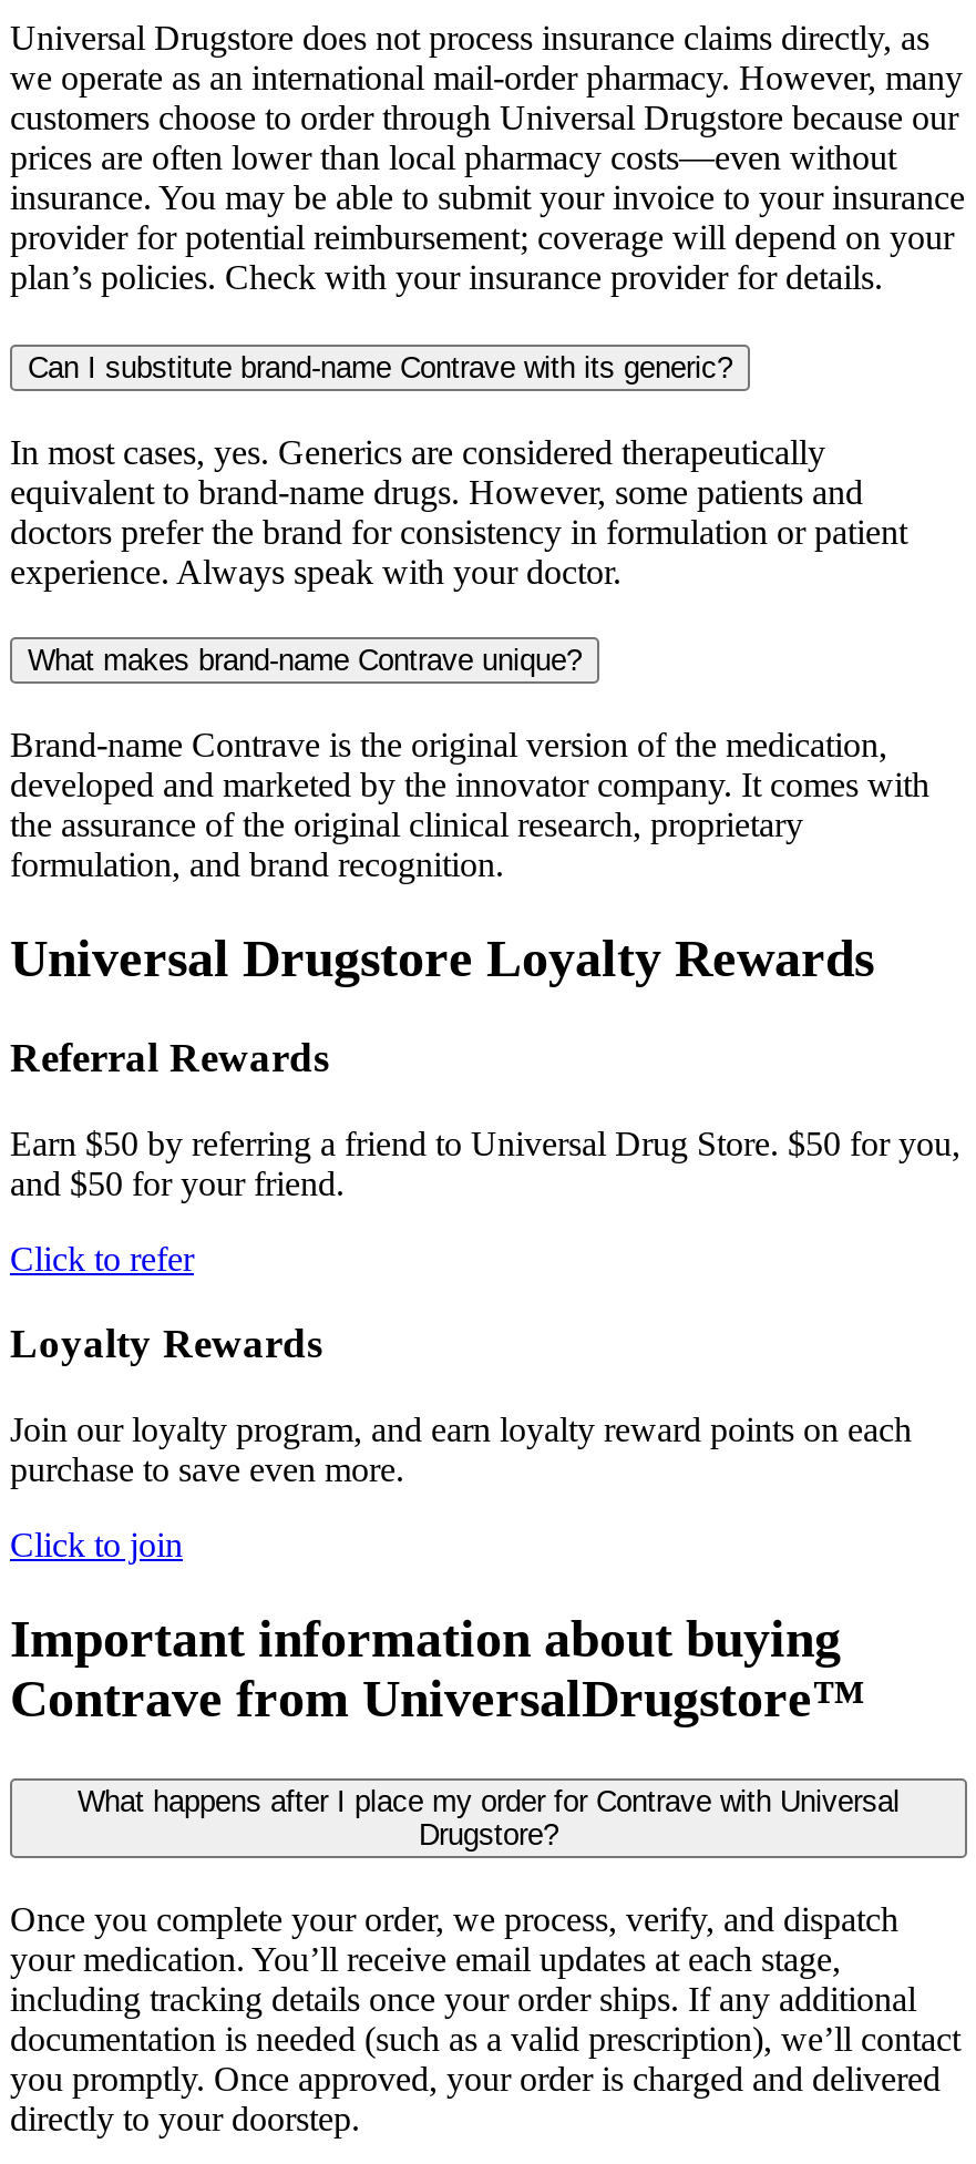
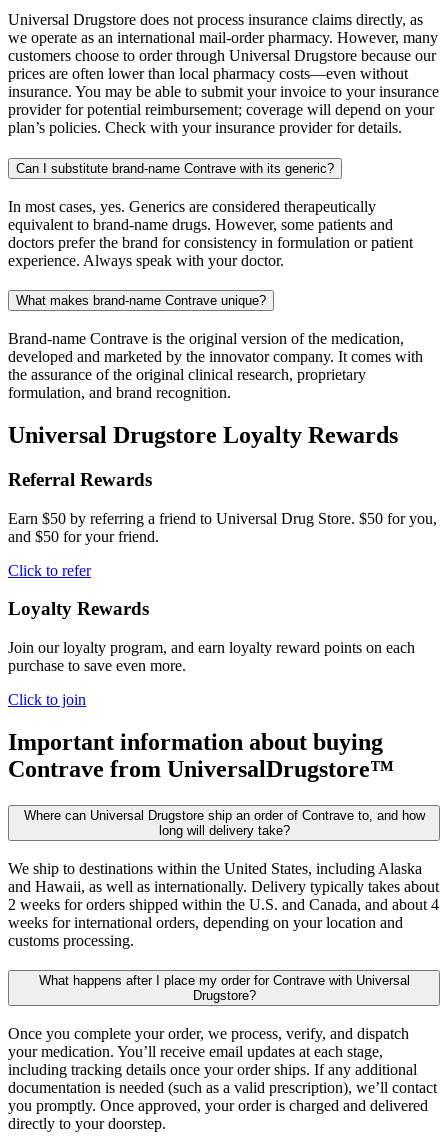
none -> [8,808,439,949] Where can Universal Drugstore ship an order of Contrave to, and how | long will delivery take? | We ship to destinations within the United States, including Alaska | and Hawaii, as well as internationally. Delivery typically takes about | 2 weeks for orders shipped within the U.S. and Canada, and about 4 | weeks for international orders, depending on your location and | customs processing.

